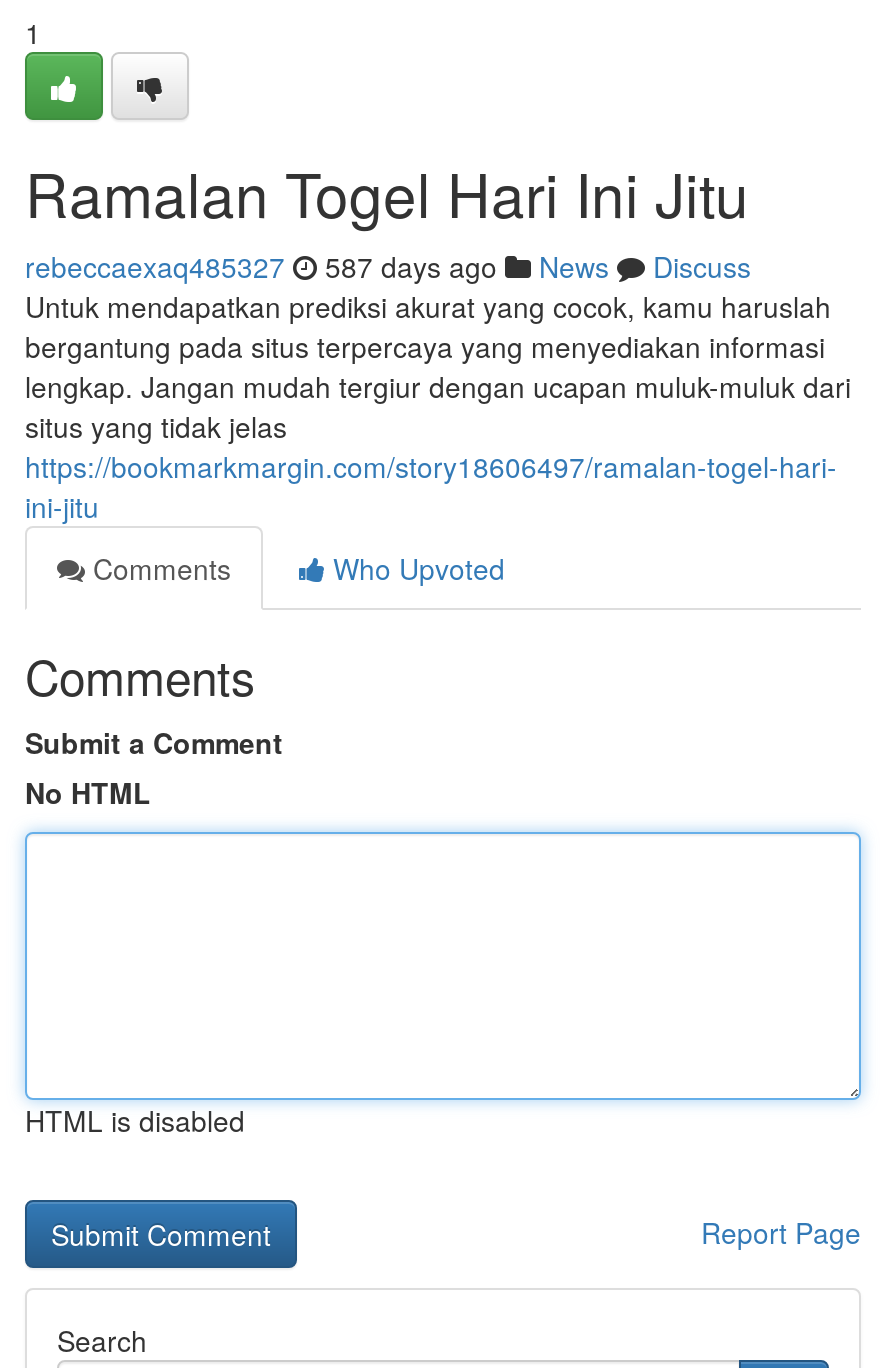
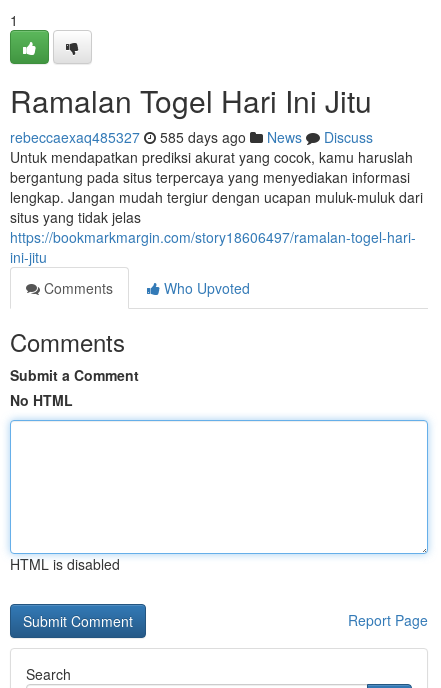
[25,246,751,286] rebeccaexaq485327 587 days ago News Discuss -> [10,127,373,147] rebeccaexaq485327 585 days ago News Discuss

